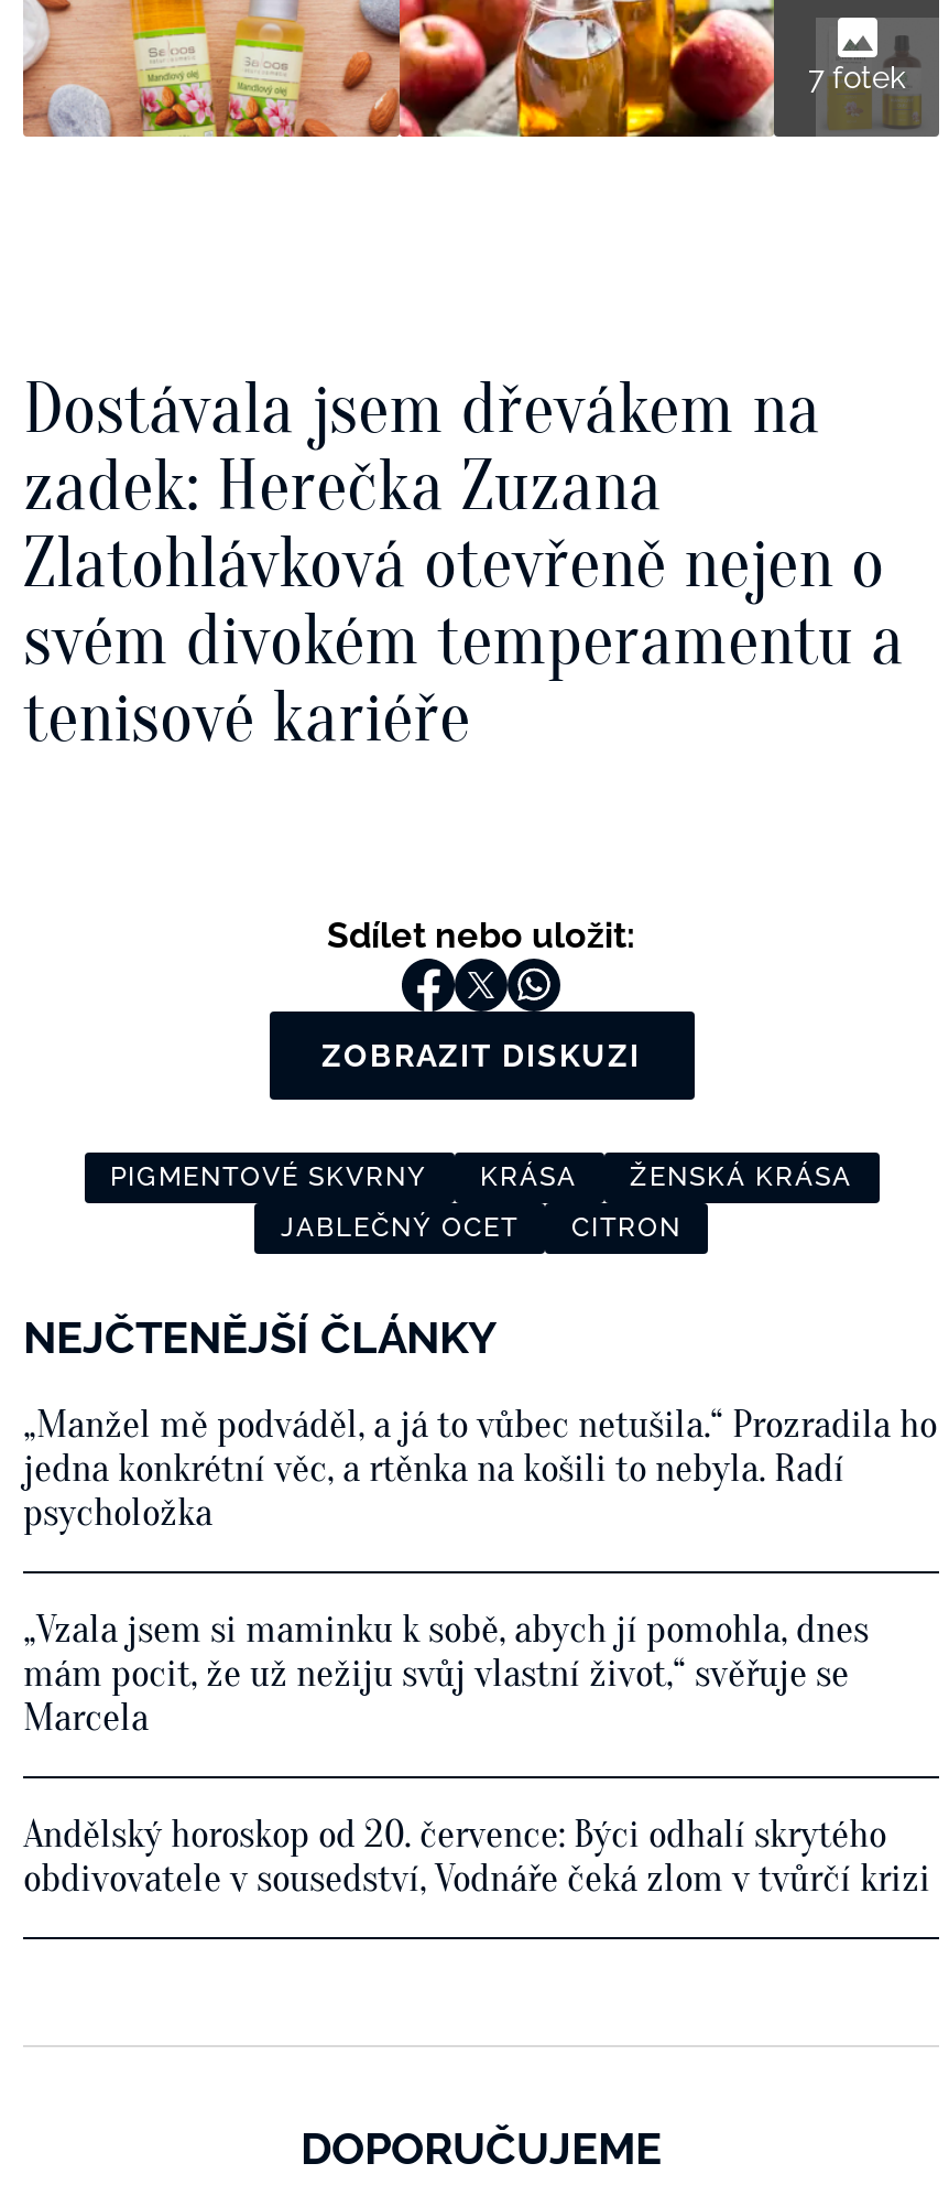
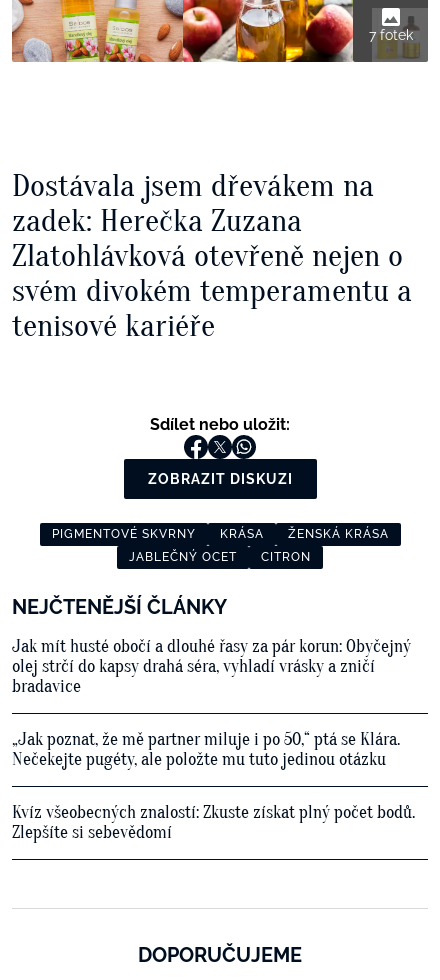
[23,1401,937,1535] „Manžel mě podváděl, a já to vůbec netušila.“ Prozradila ho | jedna konkrétní věc, a rtěnka na košili to nebyla. Radí | psycholožka -> [12,636,411,697] Jak mít husté obočí a dlouhé řasy za pár korun: Obyčejný | olej strčí do kapsy drahá séra, vyhladí vrásky a zničí | bradavice
[23,1606,869,1740] „Vzala jsem si maminku k sobě, abych jí pomohla, dnes | mám pocit, že už nežiju svůj vlastní život,“ svěřuje se | Marcela -> [12,729,400,770] „Jak poznat, že mě partner miluje i po 50,“ ptá se Klára. | Nečekejte pugéty, ale položte mu tuto jedinou otázku
[23,1811,930,1901] Andělský horoskop od 20. července: Býci odhalí skrytého | obdivovatele v sousedství, Vodnáře čeká zlom v tvůrčí krizi -> [12,802,415,843] Kvíz všeobecných znalostí: Zkuste získat plný počet bodů. | Zlepšíte si sebevědomí

